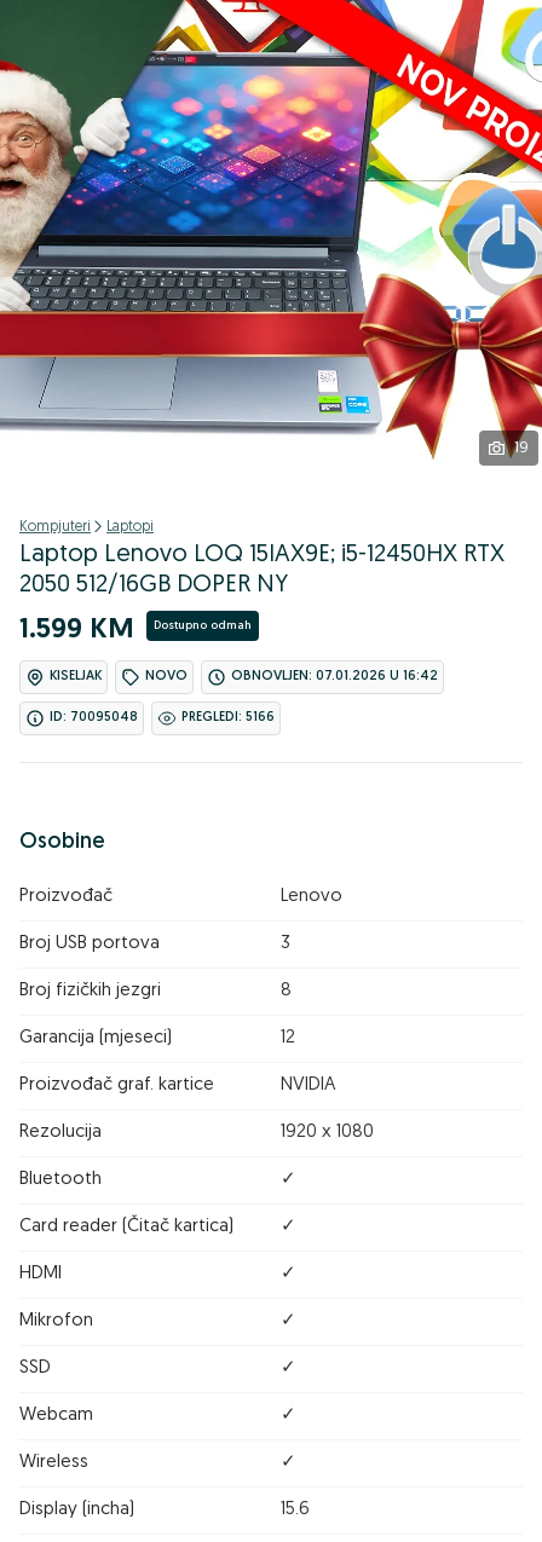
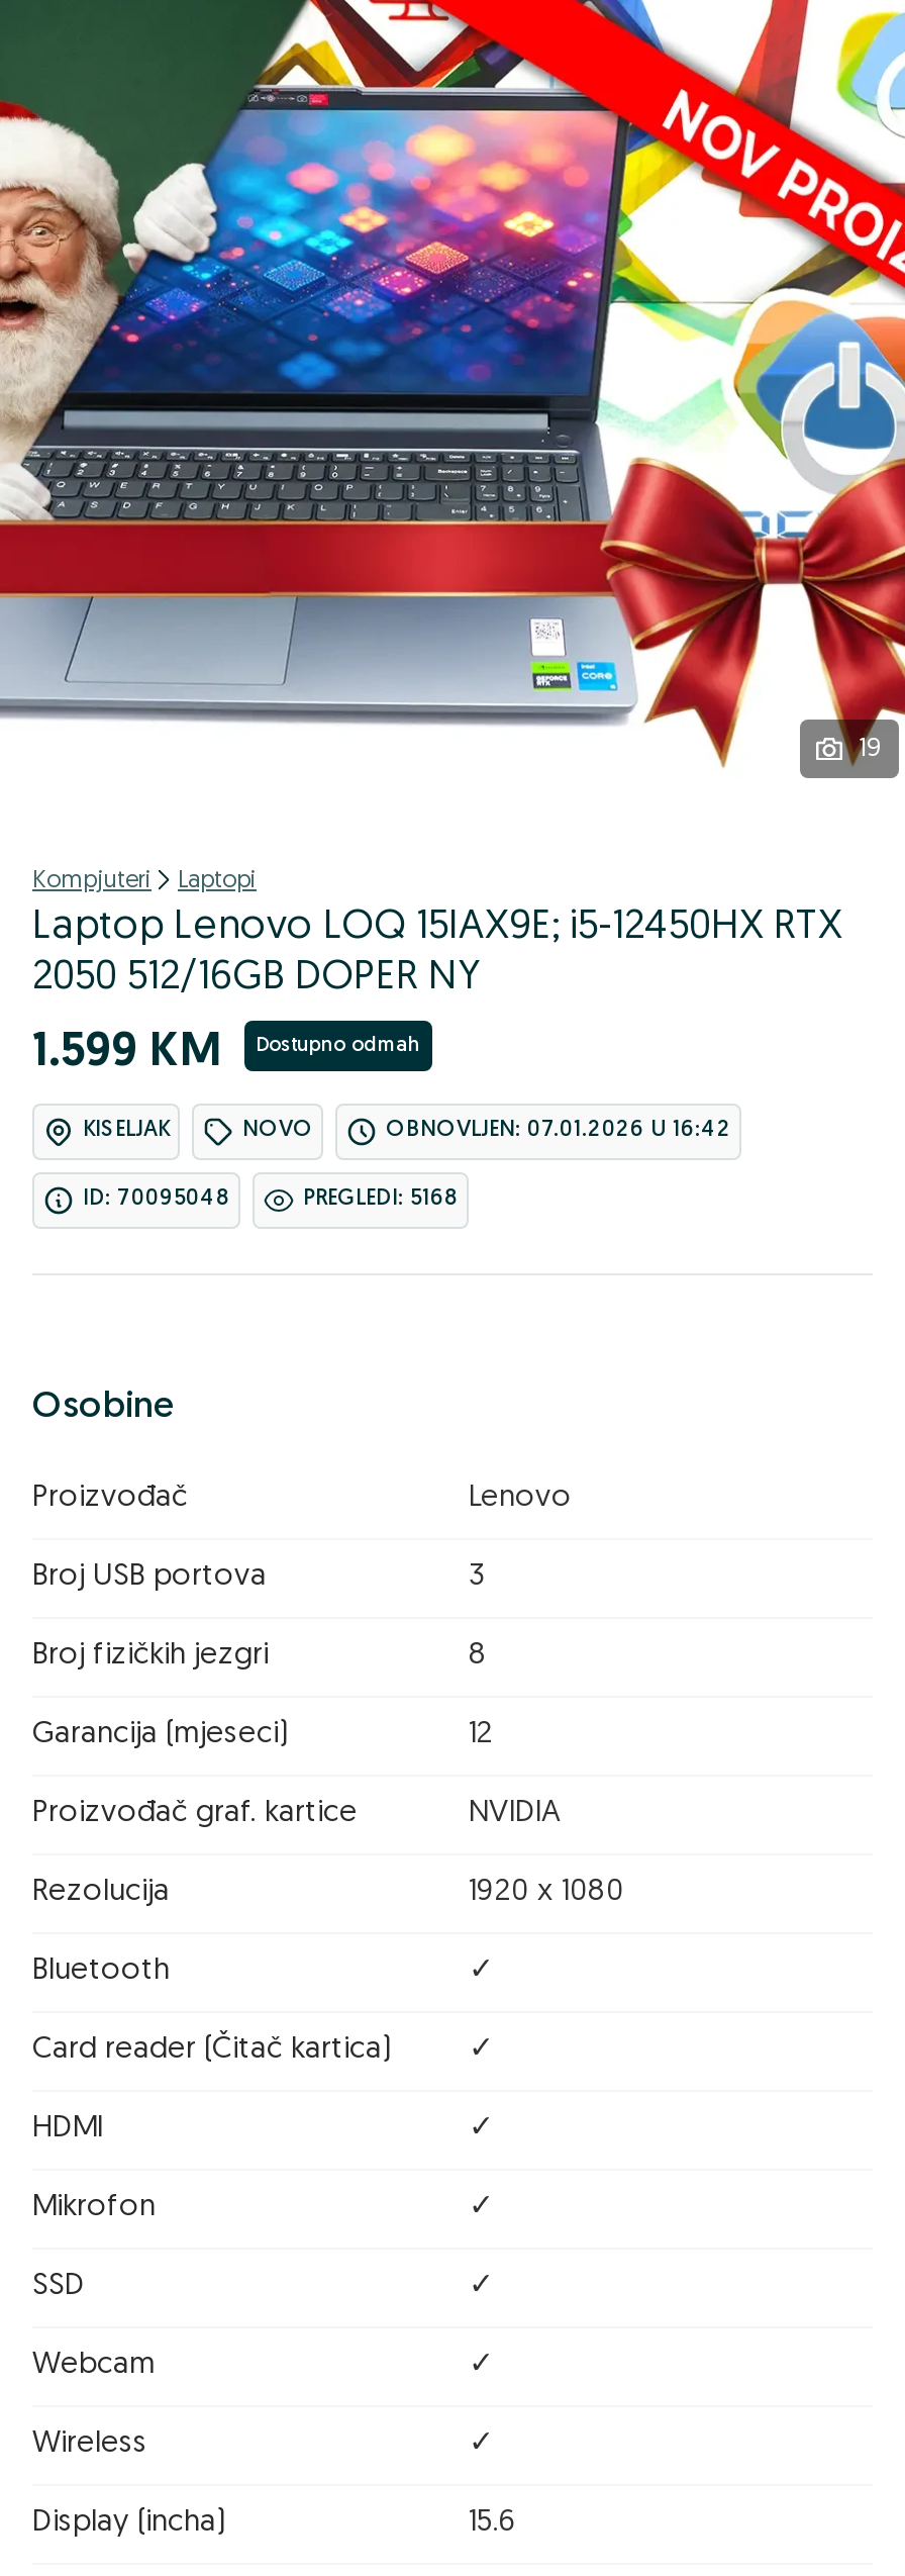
[181,711,275,724] PREGLEDI: 5166 -> [303,1188,459,1211] PREGLEDI: 5168

